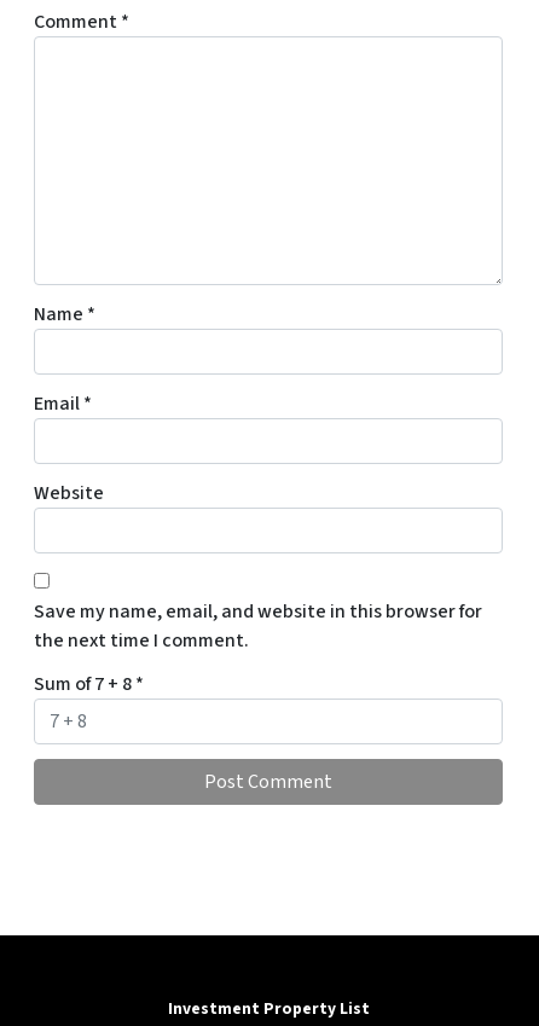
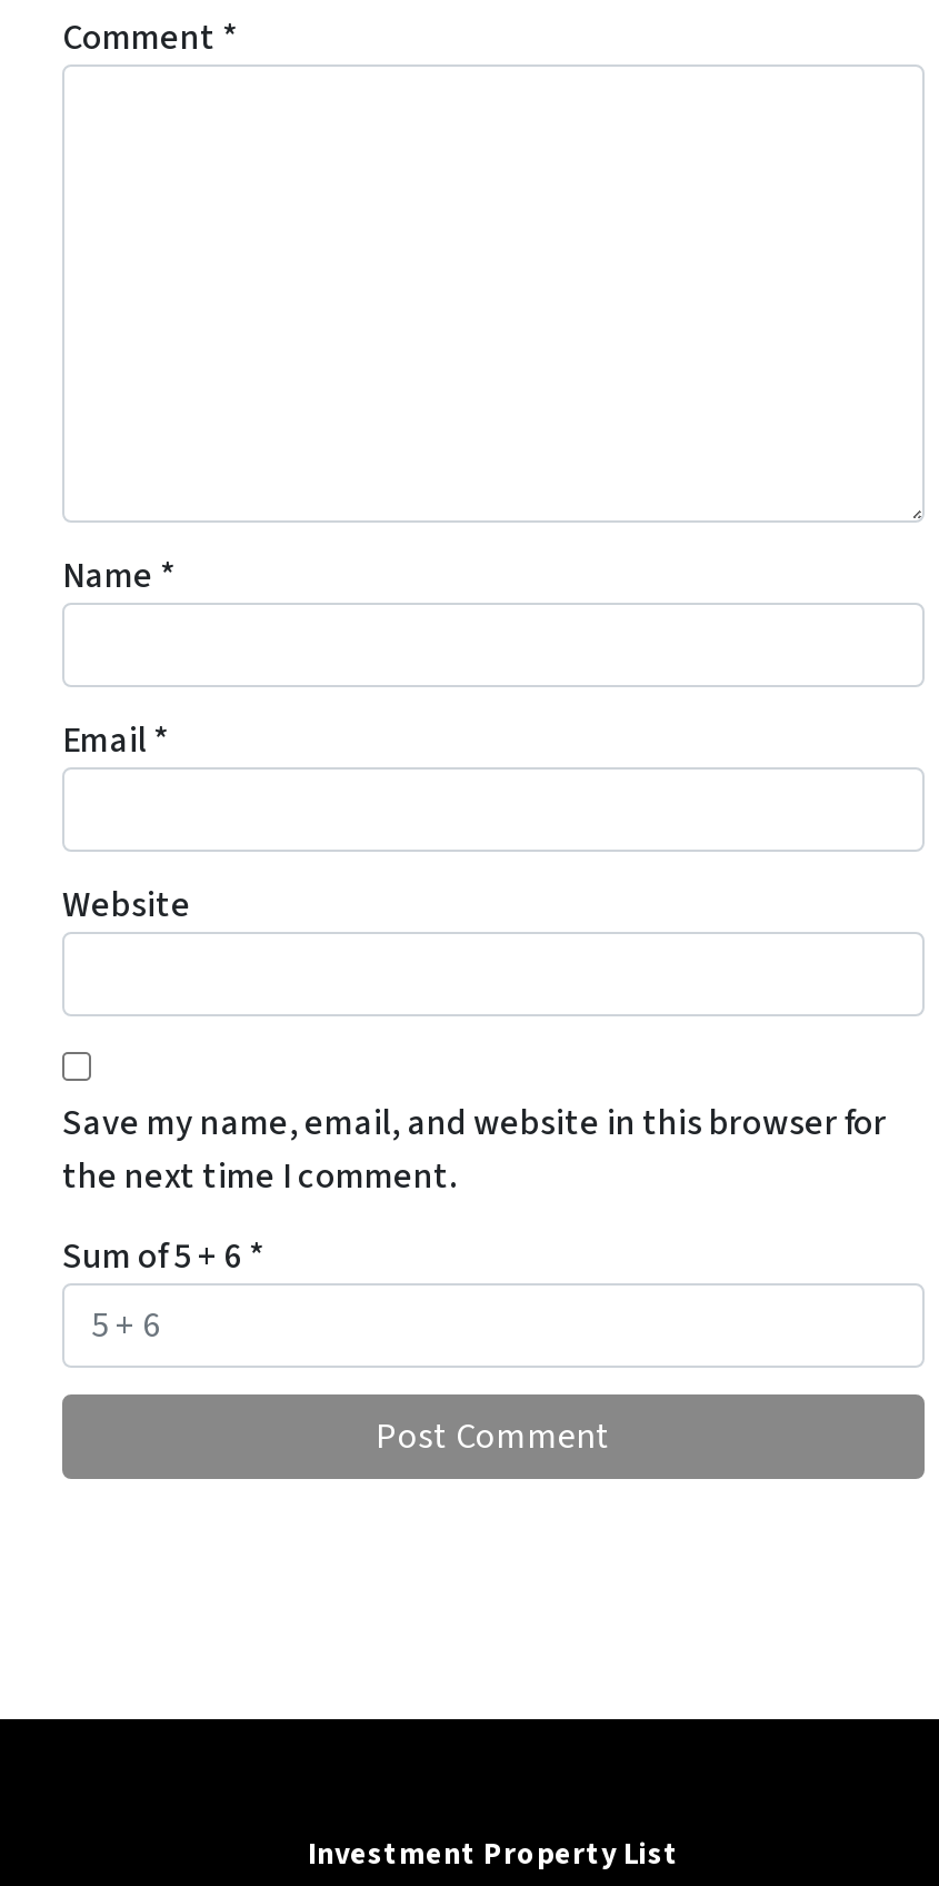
[34,671,144,697] Sum of 7 + 8 * -> [62,1232,264,1281] Sum of 5 + 6 *

